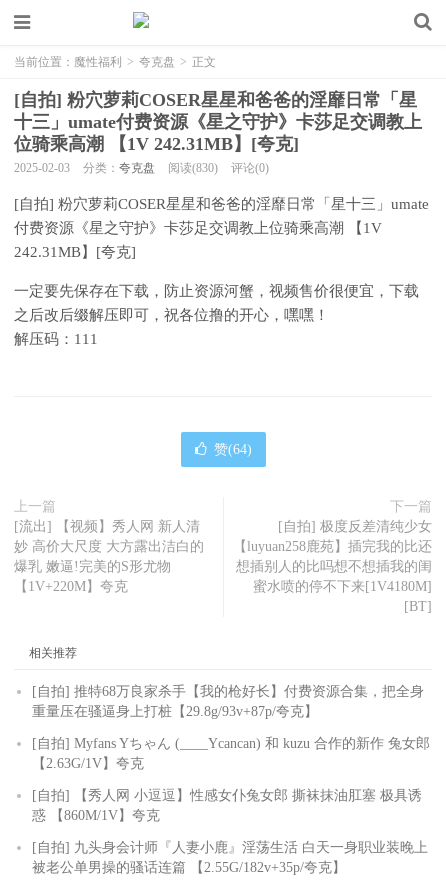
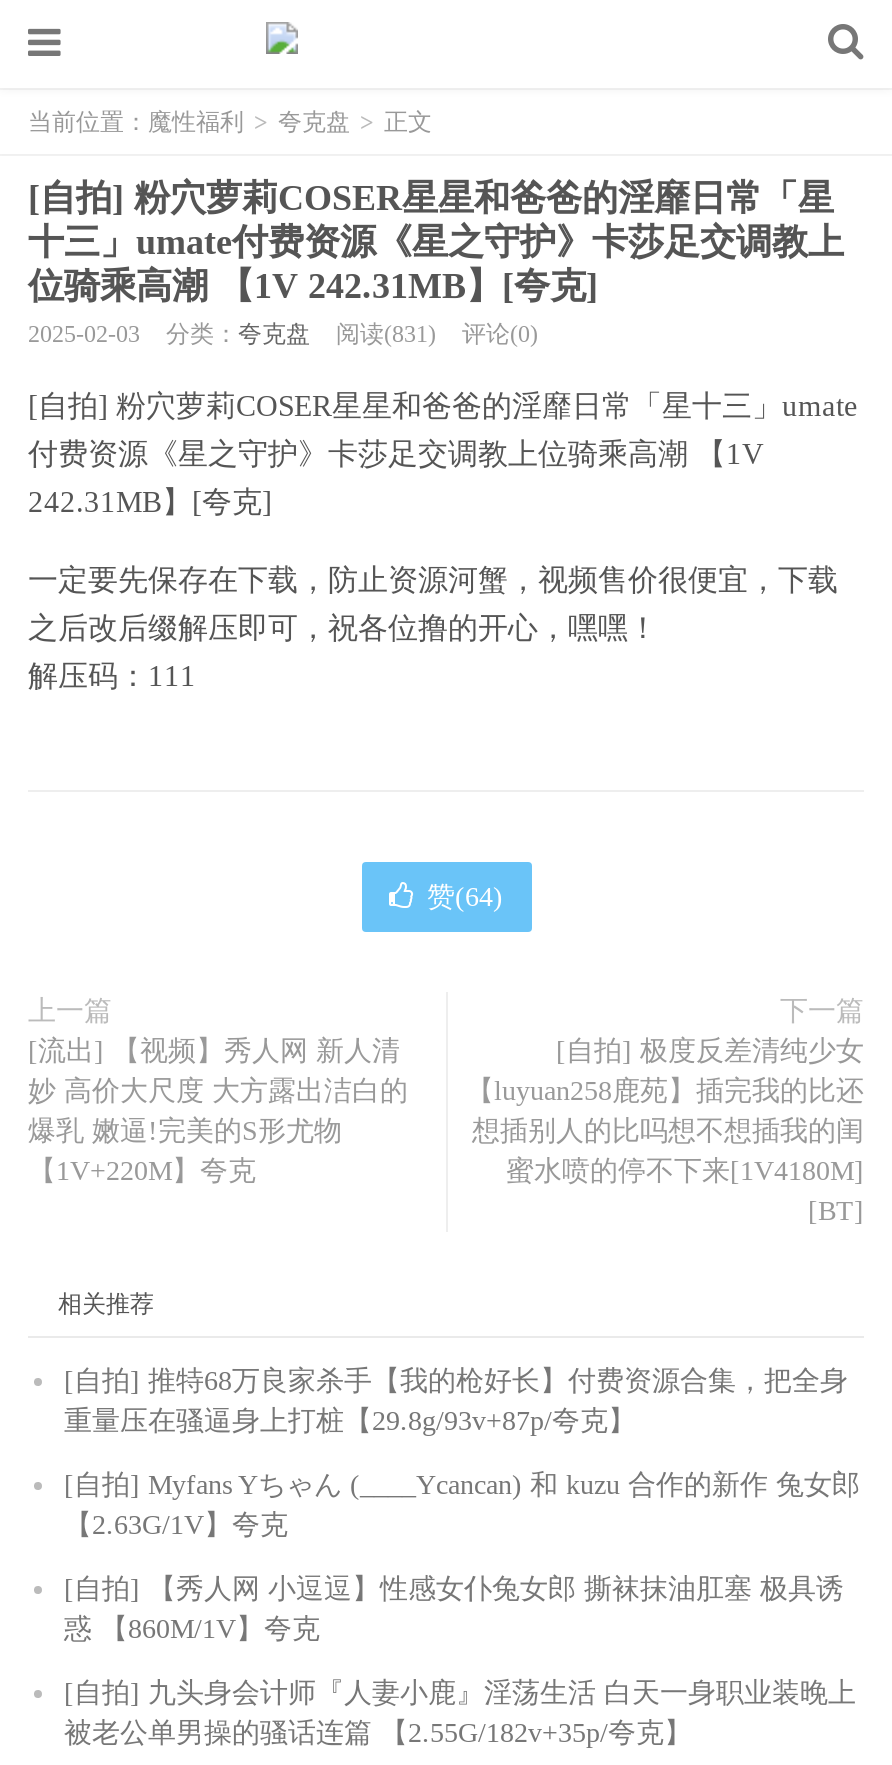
[14,161,269,175] 2025-02-03 分类：夸克盘 阅读(830) 评论(0) -> [28,320,538,348] 2025-02-03 分类：夸克盘 阅读(831) 评论(0)

